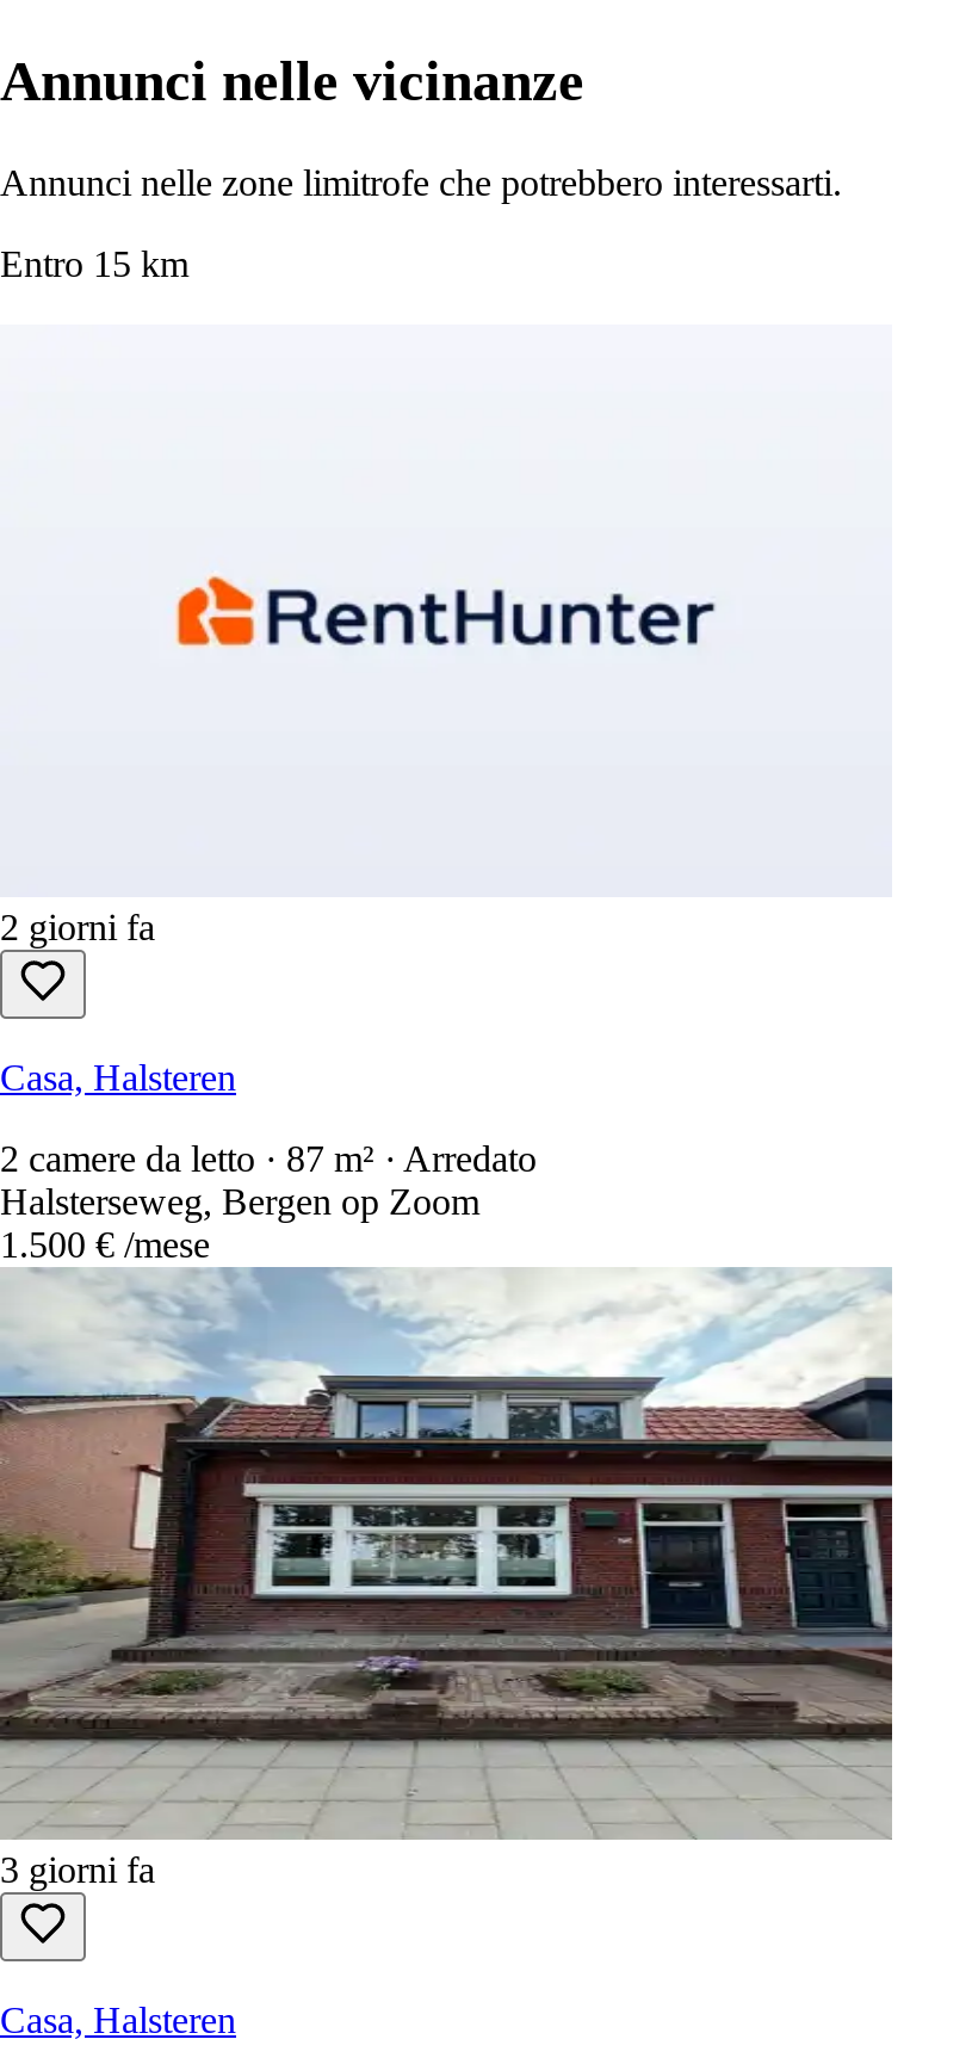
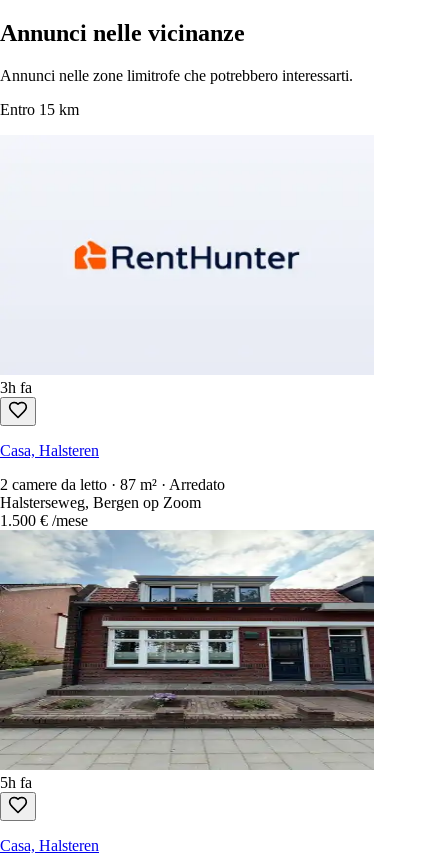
[0,907,155,948] 2 giorni fa -> [0,379,32,396] 3h fa
[0,1850,155,1891] 3 giorni fa -> [0,774,32,791] 5h fa

